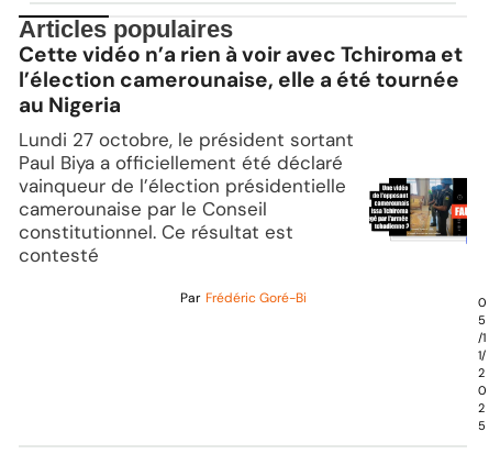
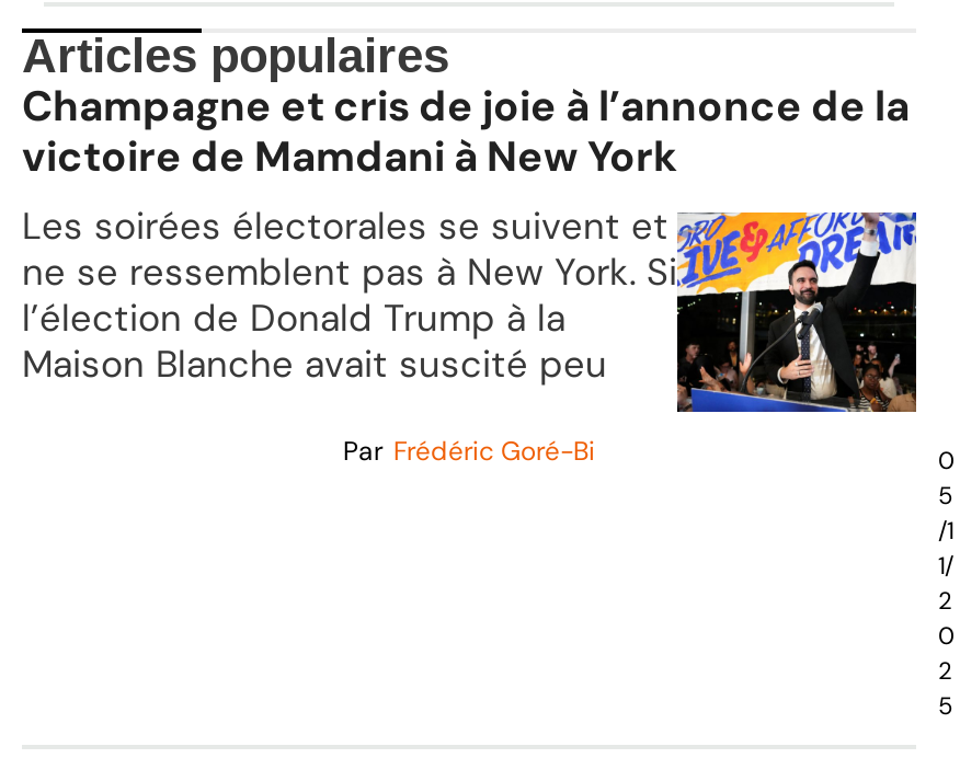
[19,41,468,267] [image] | Cette vidéo n’a rien à voir avec Tchiroma et | l’élection camerounaise, elle a été tournée | au Nigeria | Lundi 27 octobre, le président sortant | Paul Biya a officiellement été déclaré | vainqueur de l’élection présidentielle | camerounaise par le Conseil | constitutionnel. Ce résultat est | contesté -> [22,79,918,414] [image] | Champagne et cris de joie à l’annonce de la | victoire de Mamdani à New York | Les soirées électorales se suivent et | ne se ressemblent pas à New York. Si | l’élection de Donald Trump à la | Maison Blanche avait suscité peu

